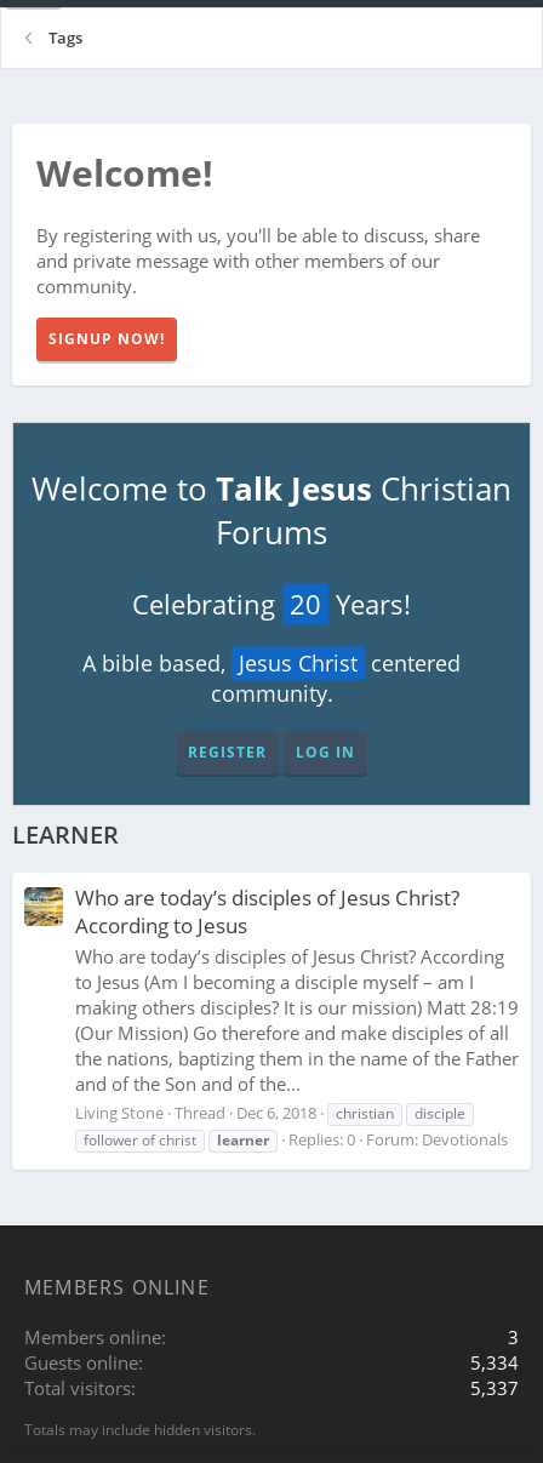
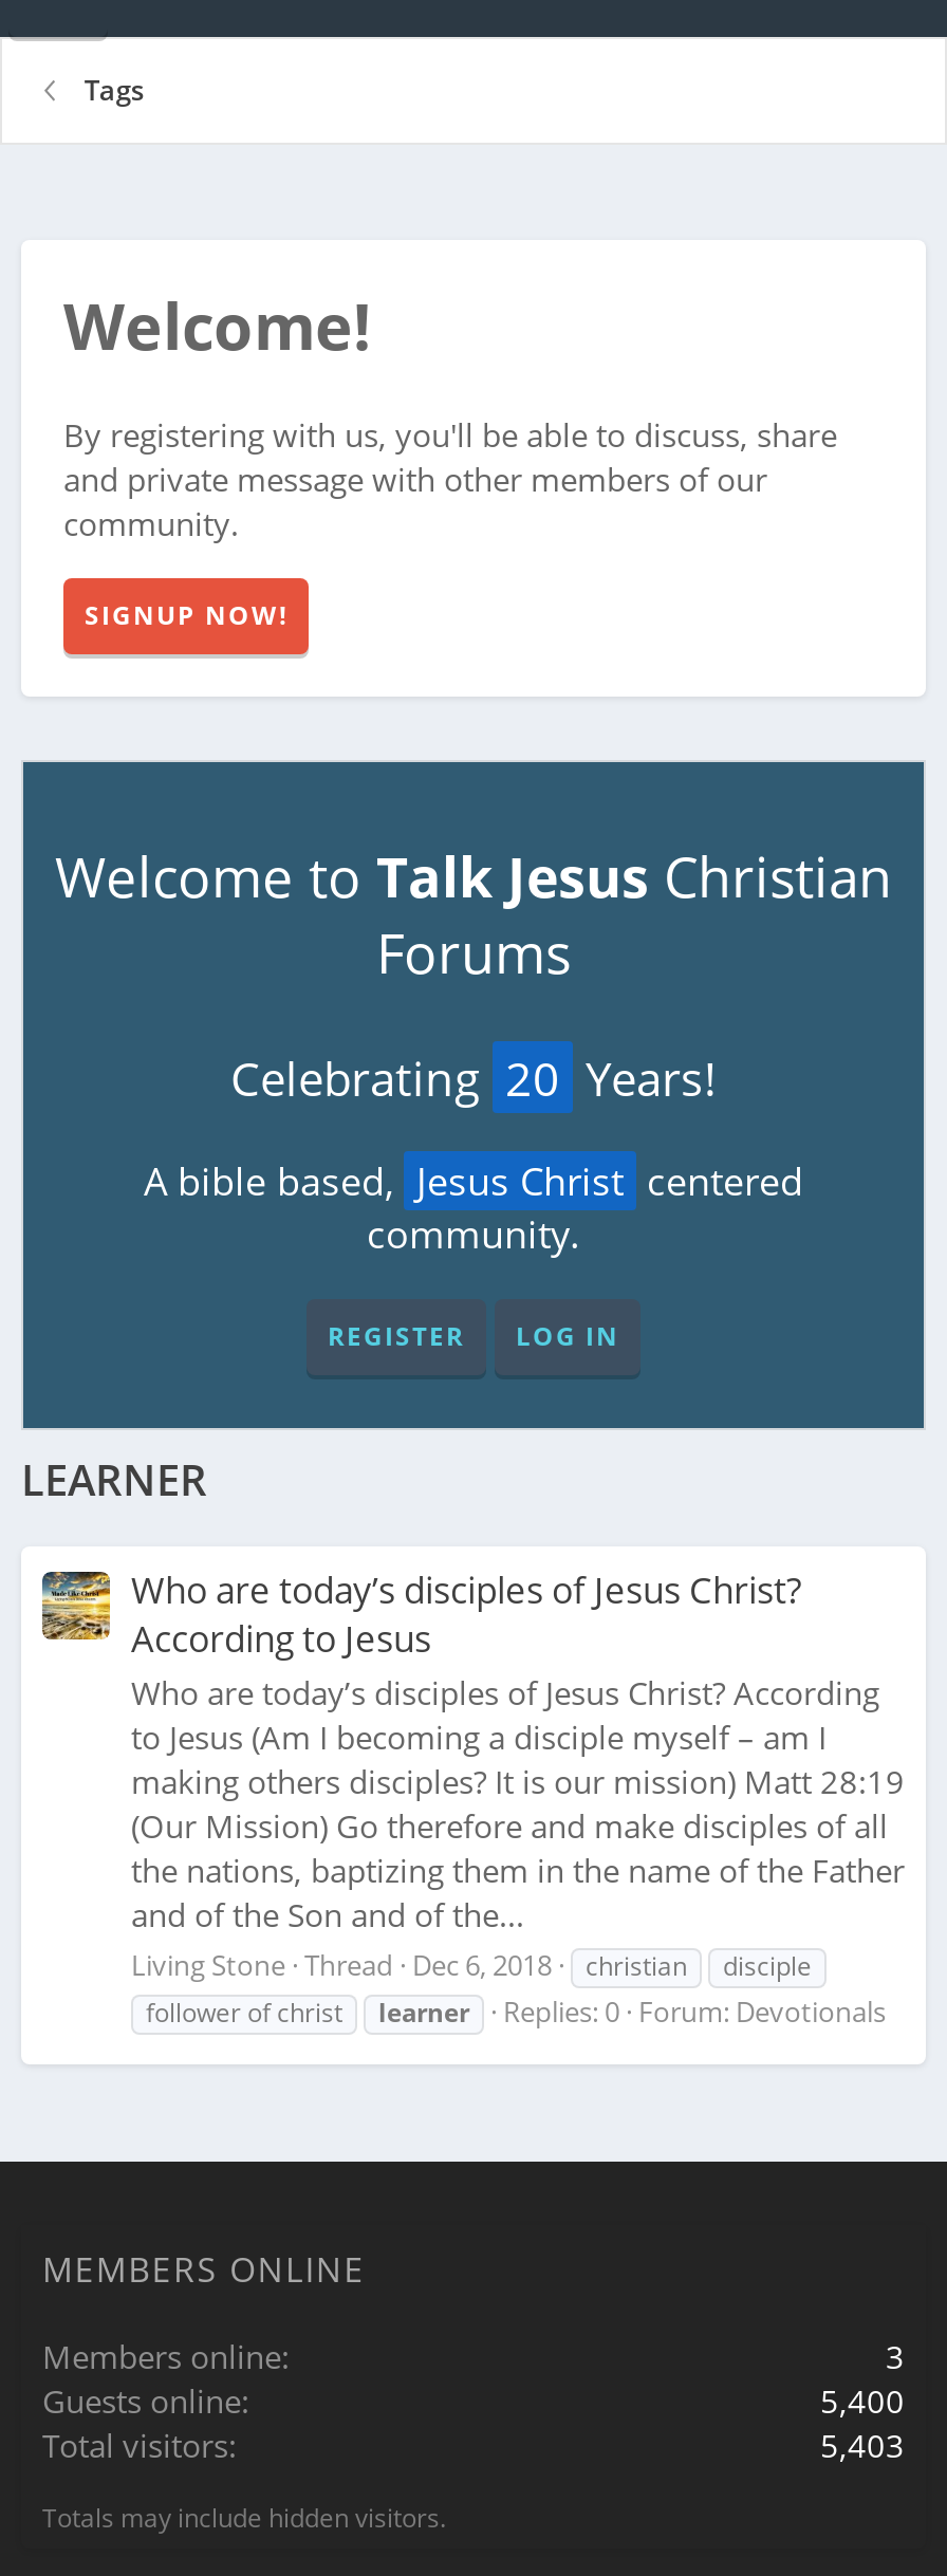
[470,1350,519,1374] 5,334 -> [820,2379,905,2421] 5,400
[470,1376,519,1400] 5,337 -> [820,2424,905,2466] 5,403

